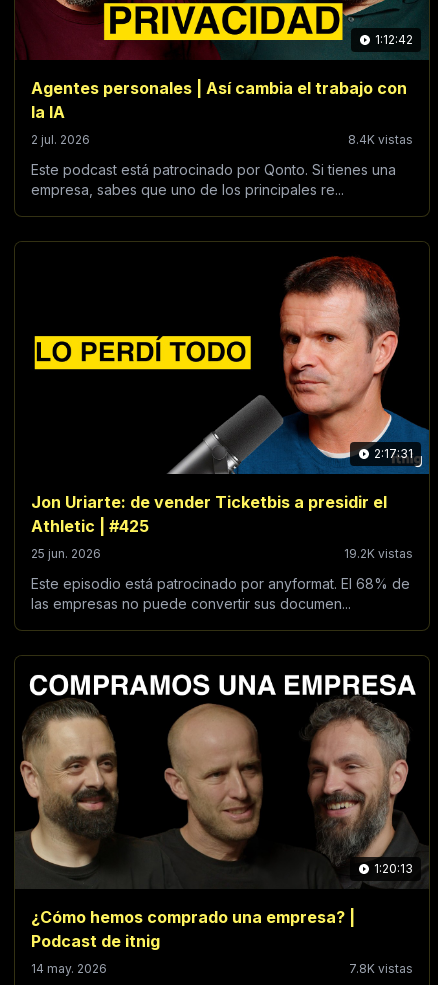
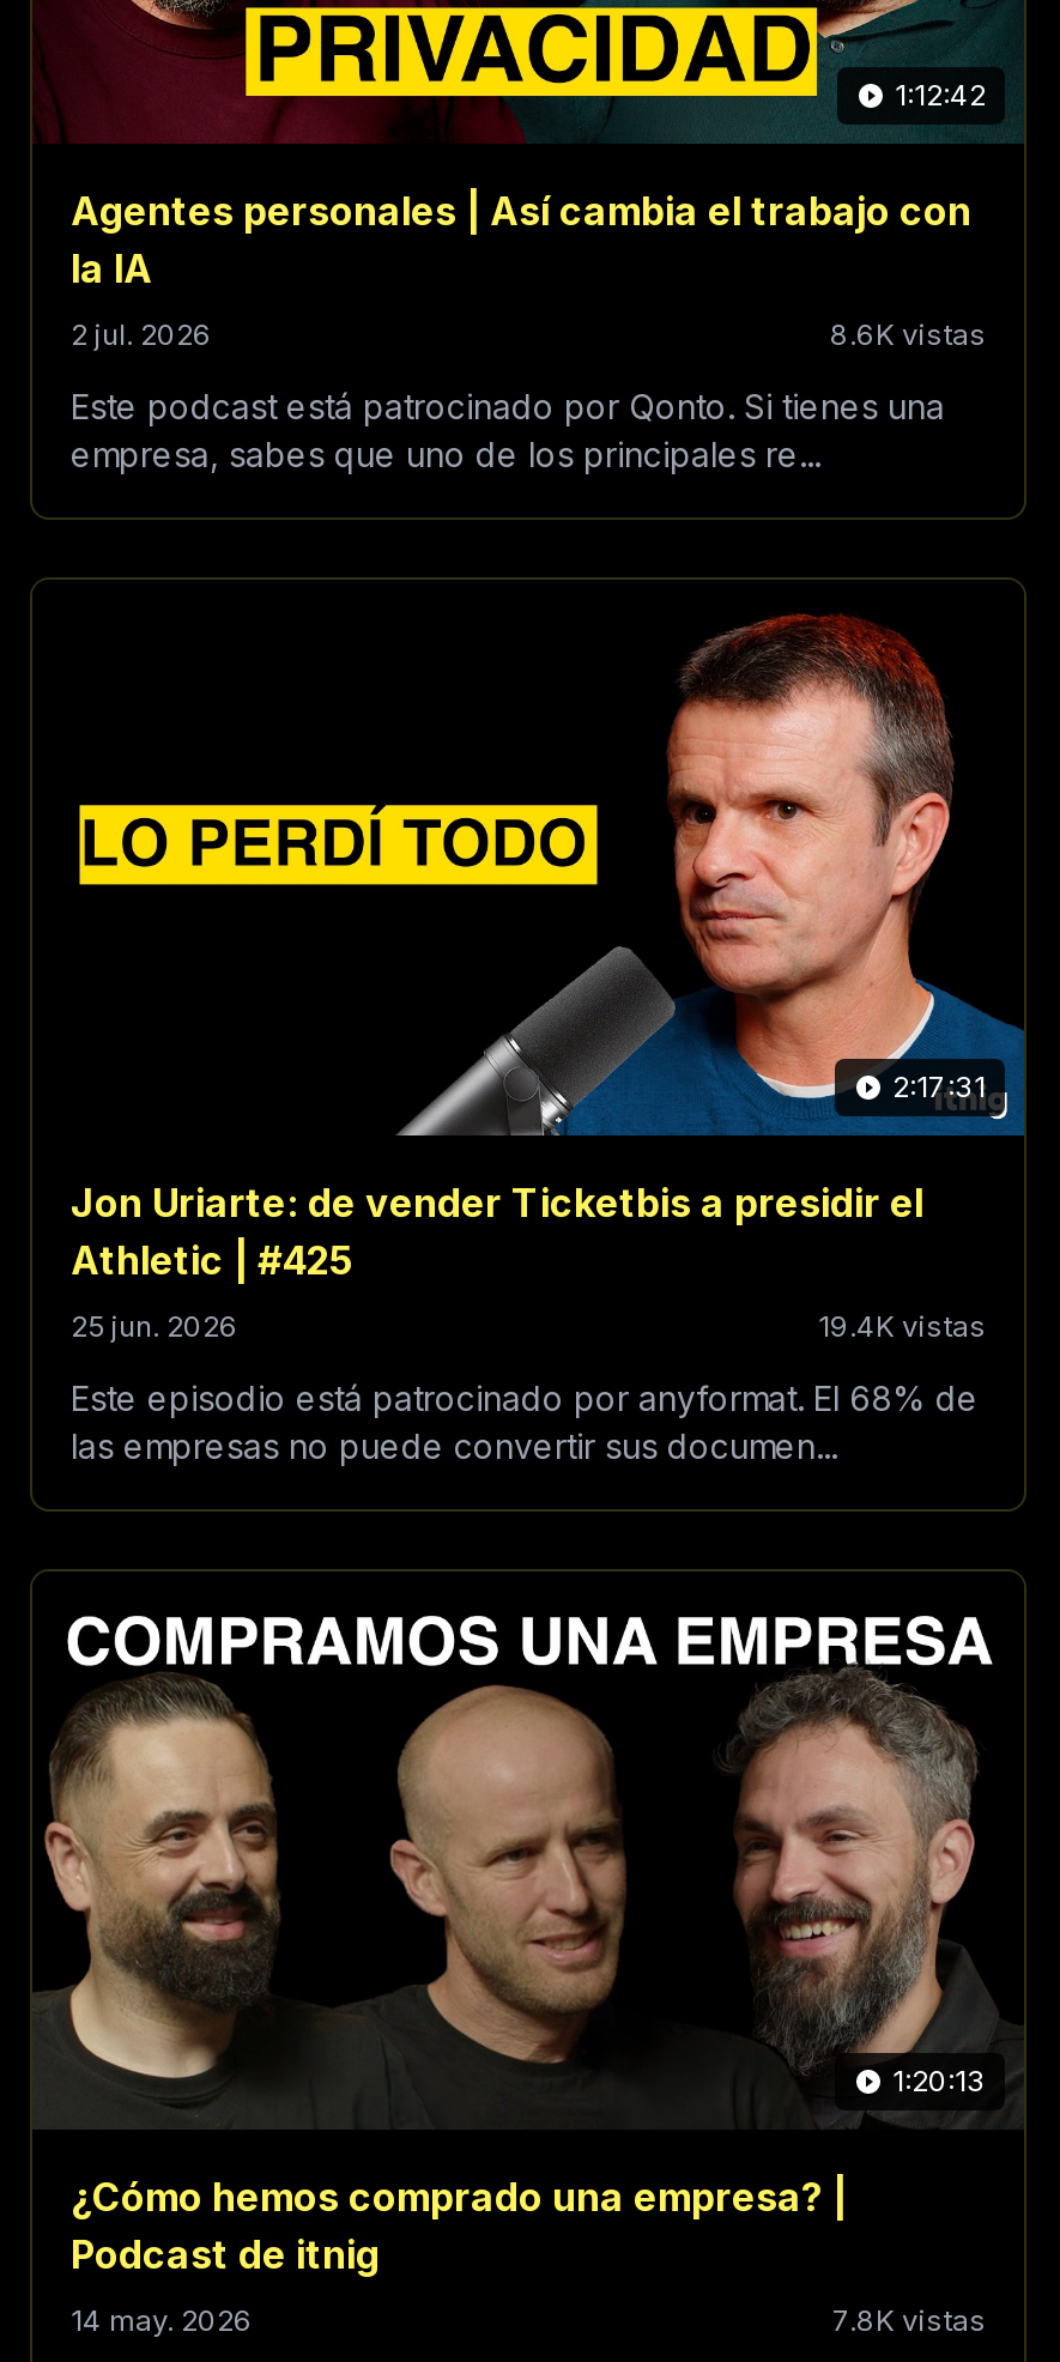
[348,131,413,146] 8.4K vistas -> [830,315,986,351] 8.6K vistas
[344,546,413,561] 19.2K vistas -> [818,1309,986,1345] 19.4K vistas

